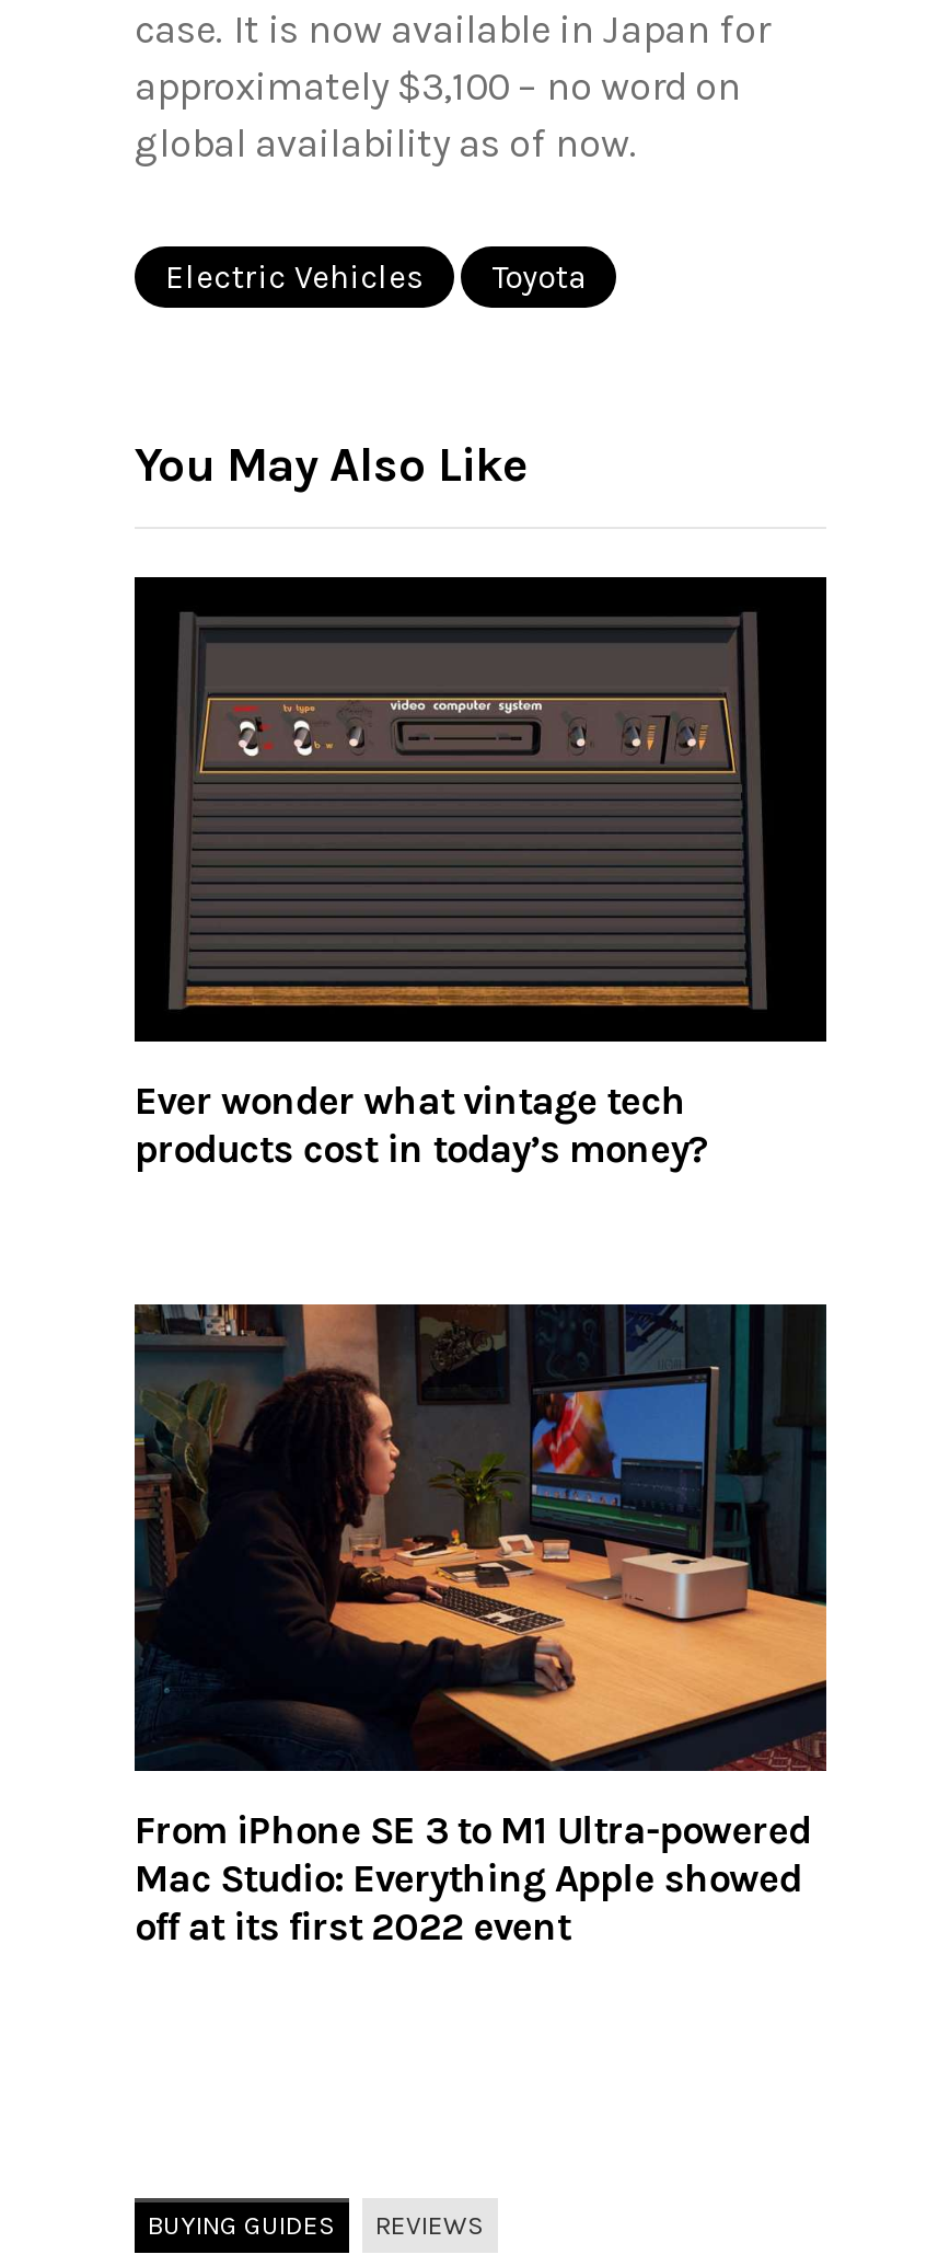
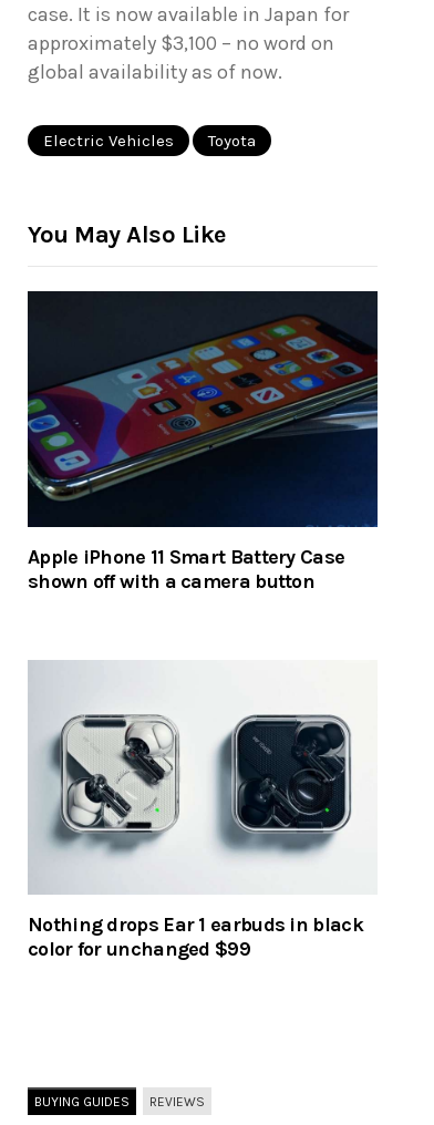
[135,576,826,1173] [image] | Ever wonder what vintage tech | products cost in today’s money? -> [27,291,379,593] [image] | Apple iPhone 11 Smart Battery Case | shown off with a camera button
[132,1301,829,1950] [image] | From iPhone SE 3 to M1 Ultra-powered | Mac Studio: Everything Apple showed | off at its first 2022 event -> [28,659,378,961] [image] | Nothing drops Ear 1 earbuds in black | color for unchanged $99

